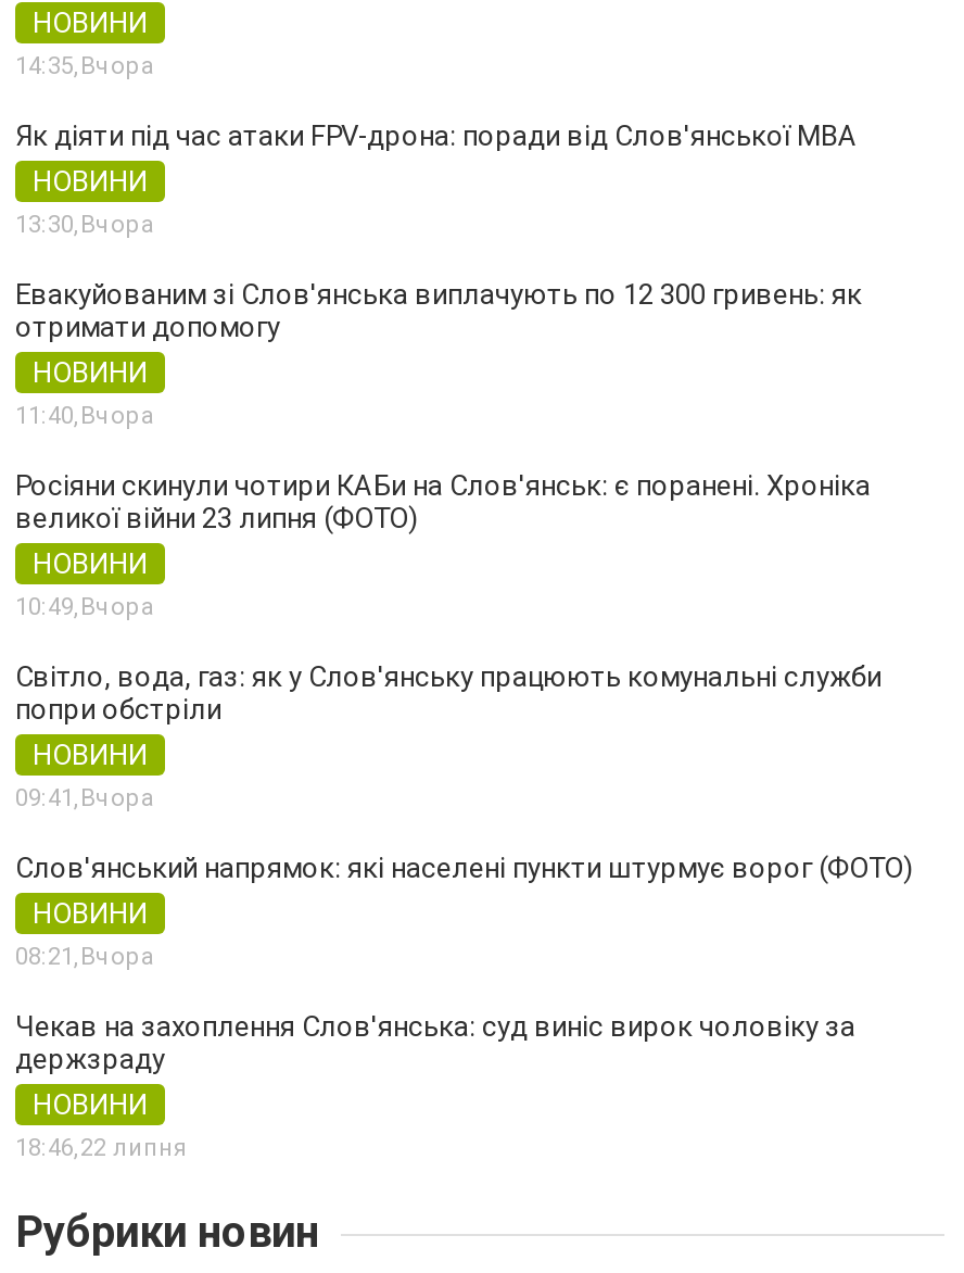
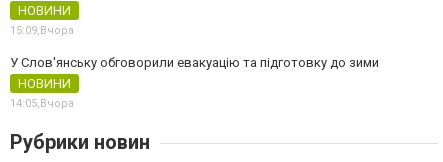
[15,53,154,81] 14:35, Вчора -> [10,24,74,37] 15:09, Вчора
[15,120,858,152] Як діяти під час атаки FPV-дрона: поради від Слов'янської МВА -> [10,55,379,70] У Слов'янську обговорили евакуацію та підготовку до зими
[15,211,914,1163] 13:30, Вчора | Евакуйованим зі Слов'янська виплачують по 12 300 гривень: як | отримати допомогу | НОВИНИ | 11:40, Вчора | Росіяни скинули чотири КАБи на Слов'янськ: є поранені. Хроніка | великої війни 23 липня (ФОТО) | НОВИНИ | 10:49, Вчора | Світло, вода, газ: як у Слов'янську працюють комунальні служби | попри обстріли | НОВИНИ | 09:41, Вчора | Слов'янський напрямок: які населені пункти штурмує ворог (ФОТО) | НОВИНИ | 08:21, Вчора | Чекав на захоплення Слов'янська: суд виніс вирок чоловіку за | держзраду | НОВИНИ | 18:46,22 липня -> [10,97,74,110] 14:05,Вчора

